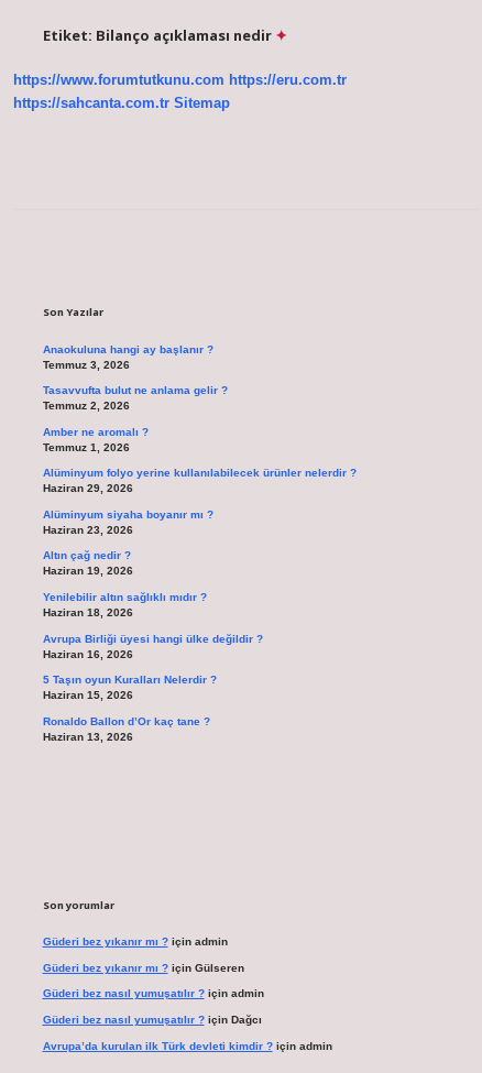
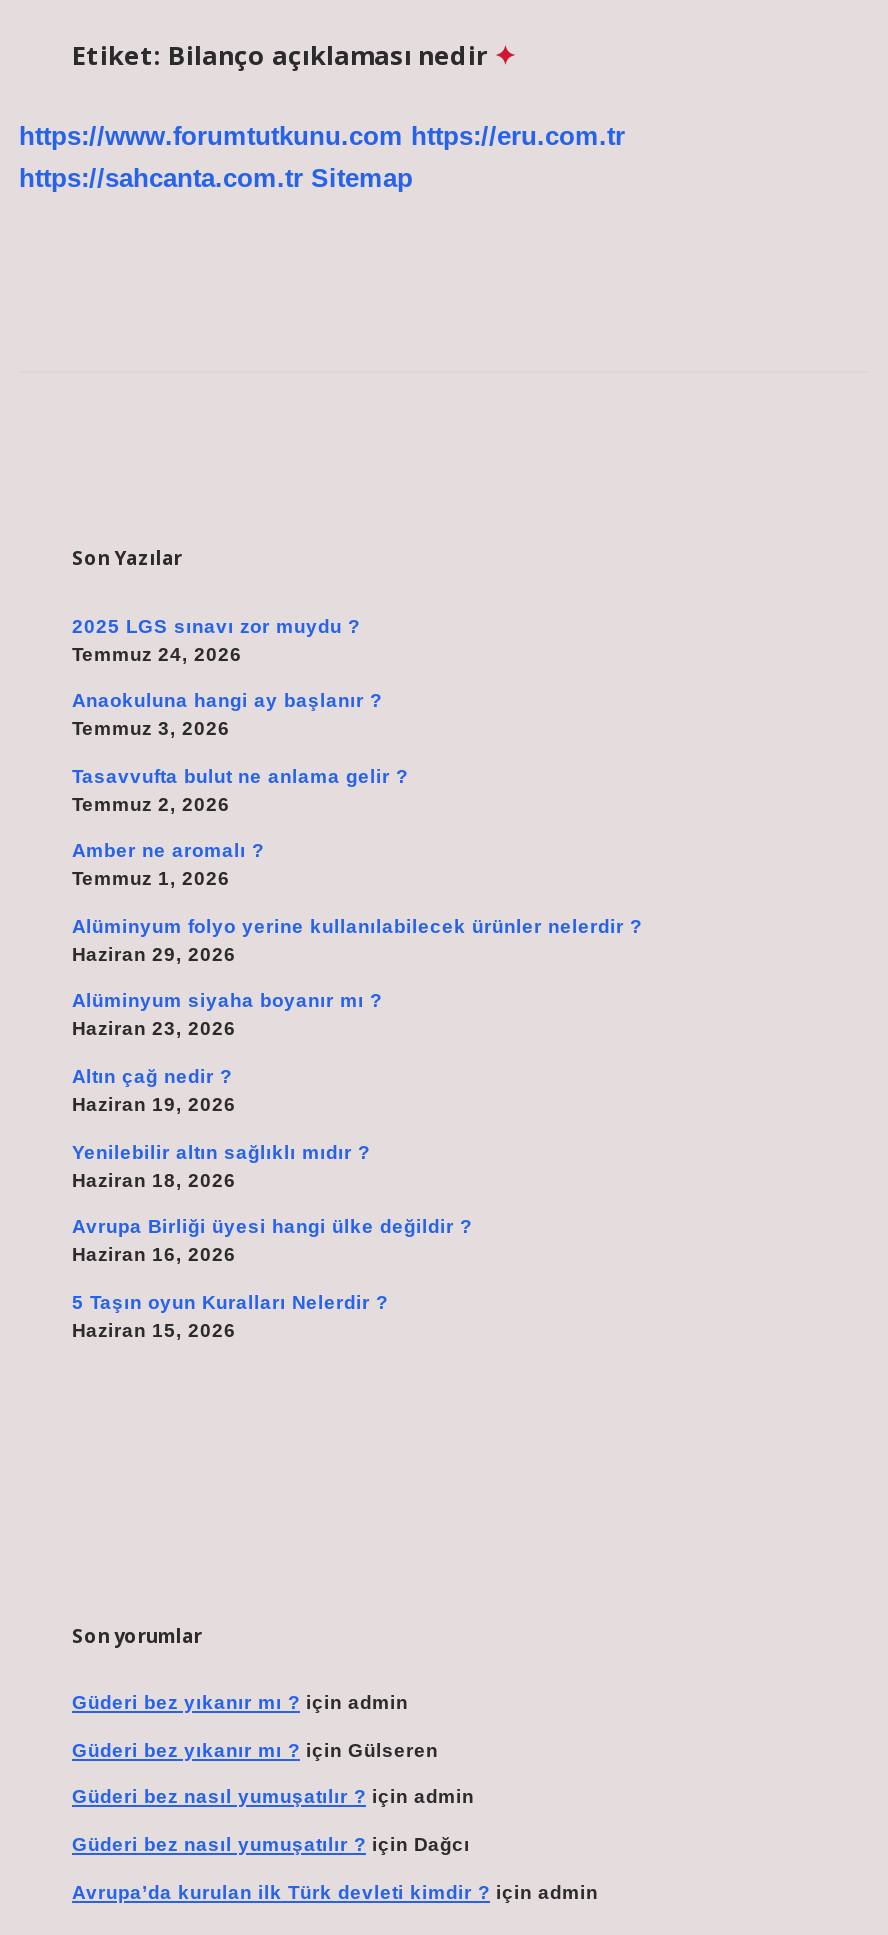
none -> [72,614,360,664] 2025 LGS sınavı zor muydu ? | Temmuz 24, 2026
moved [42,343,356,701] -> [72,689,642,1341]: Anaokuluna hangi ay başlanır ? | Temmuz 3, 2026 | Tasavvufta bulut ne anlama gelir ? | ... | 5 Taşın oyun Kuralları Nelerdir ? | Haziran 15, 2026
[42,715,210,743] Ronaldo Ballon d’Or kaç tane ? | Haziran 13, 2026 -> none

